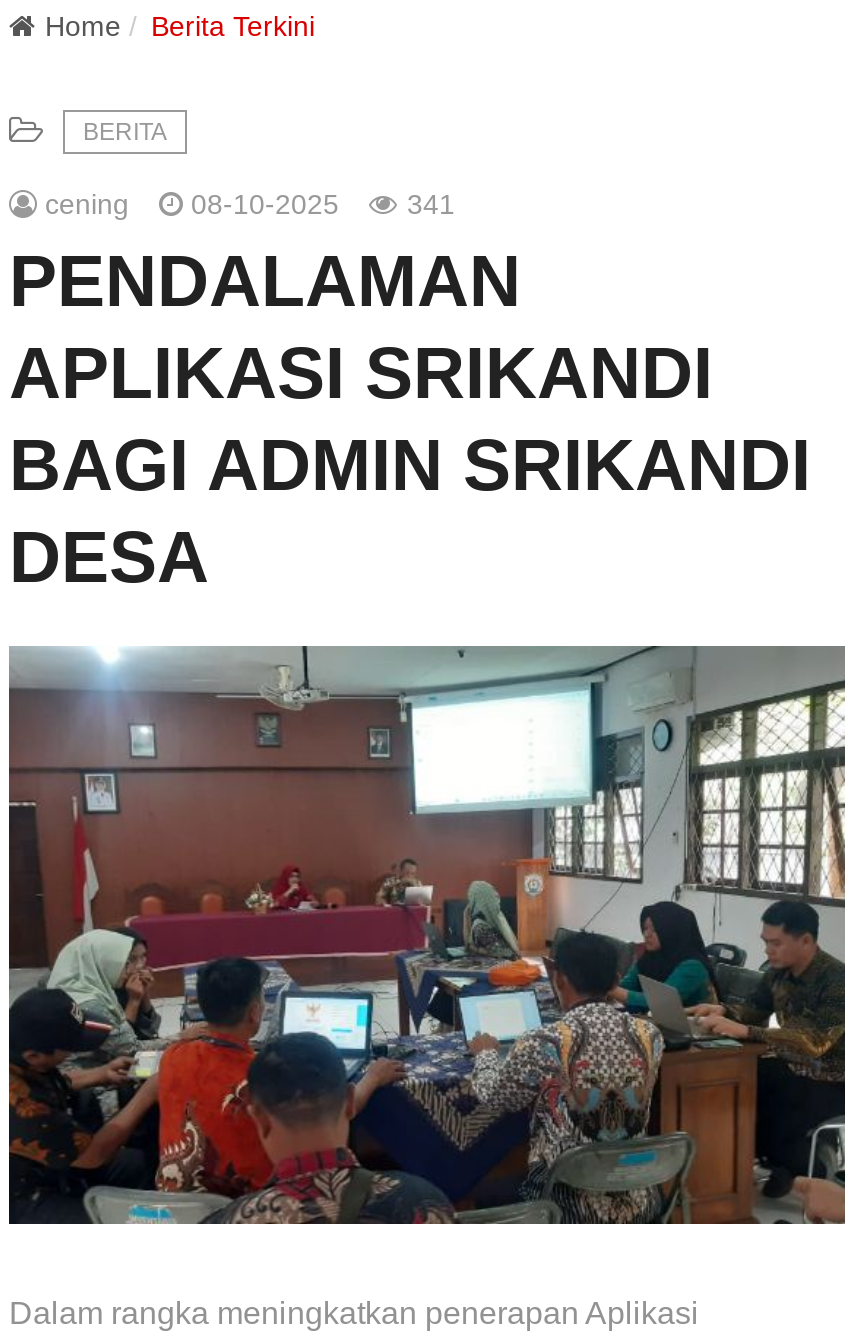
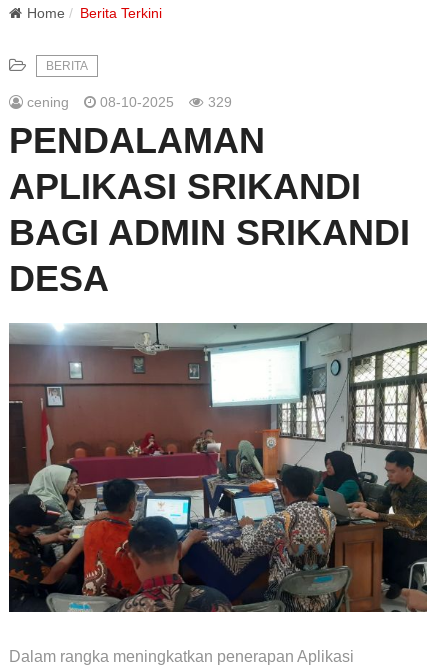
[407,188,455,220] 341 -> [208,94,232,110] 329

